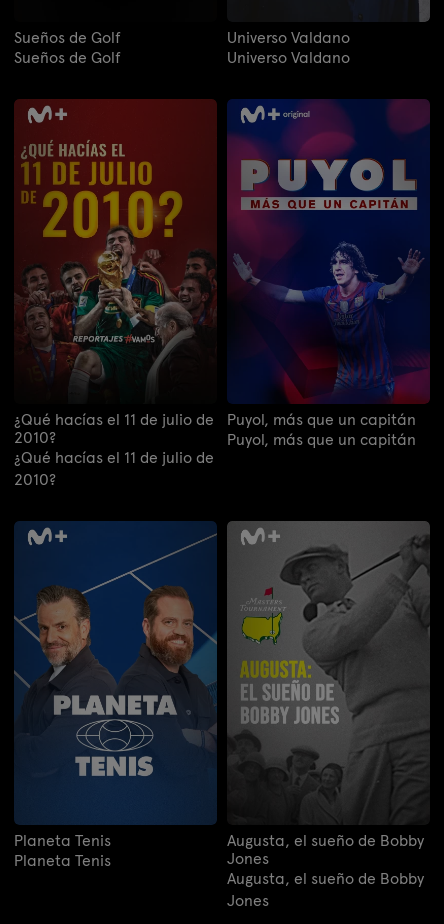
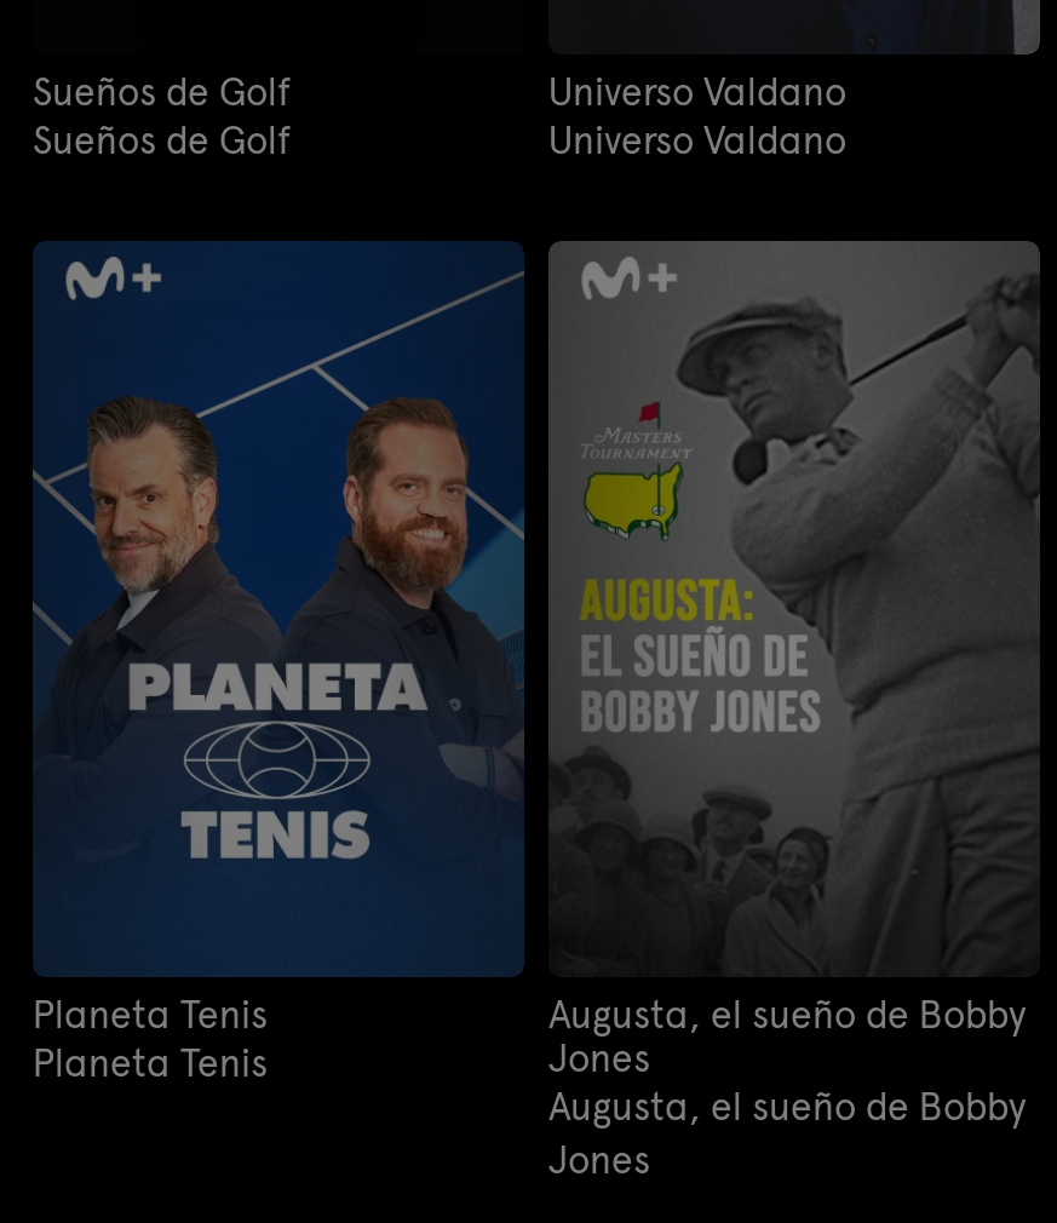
[14,98,217,489] [image] | ¿Qué hacías el 11 de julio de | 2010? | ¿Qué hacías el 11 de julio de | 2010? -> none
[227,99,430,449] [image] | Puyol, más que un capitán | Puyol, más que un capitán -> none

